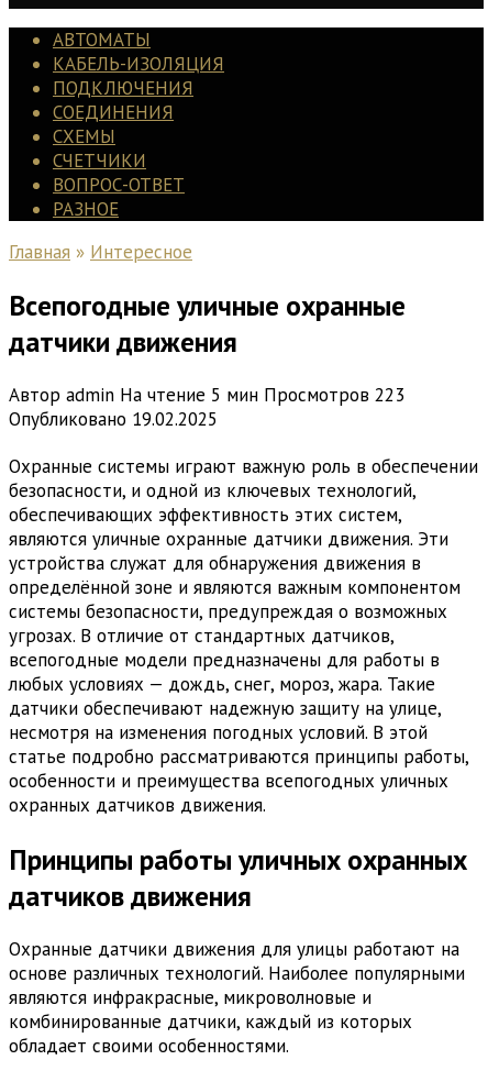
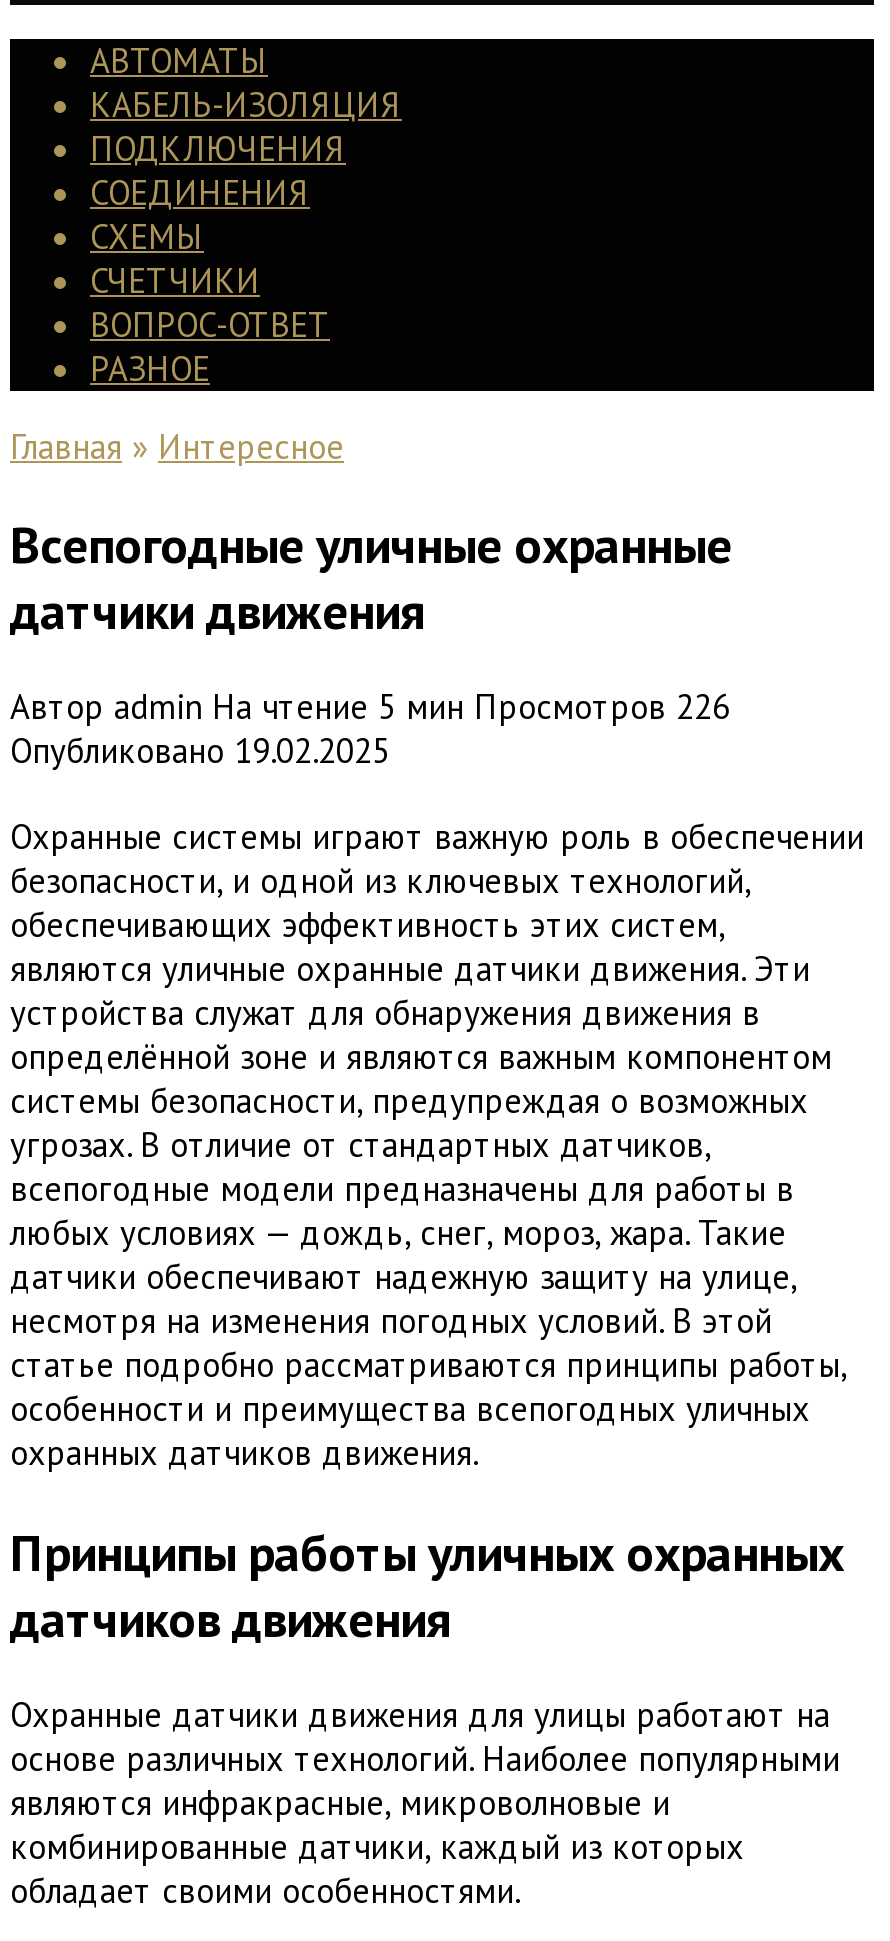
[9,383,404,407] Автор admin На чтение 5 мин Просмотров 223 -> [10,686,730,730] Автор admin На чтение 5 мин Просмотров 226

